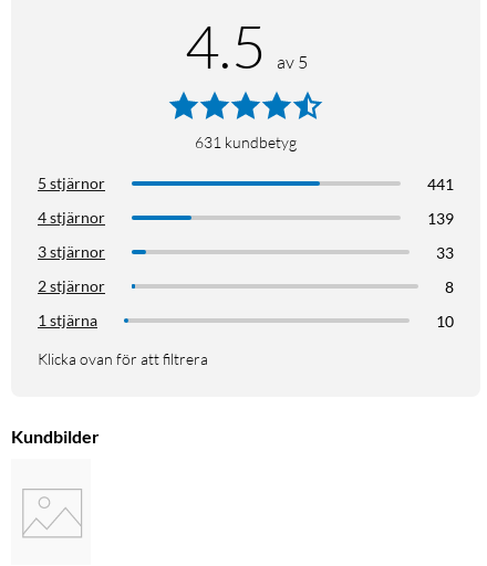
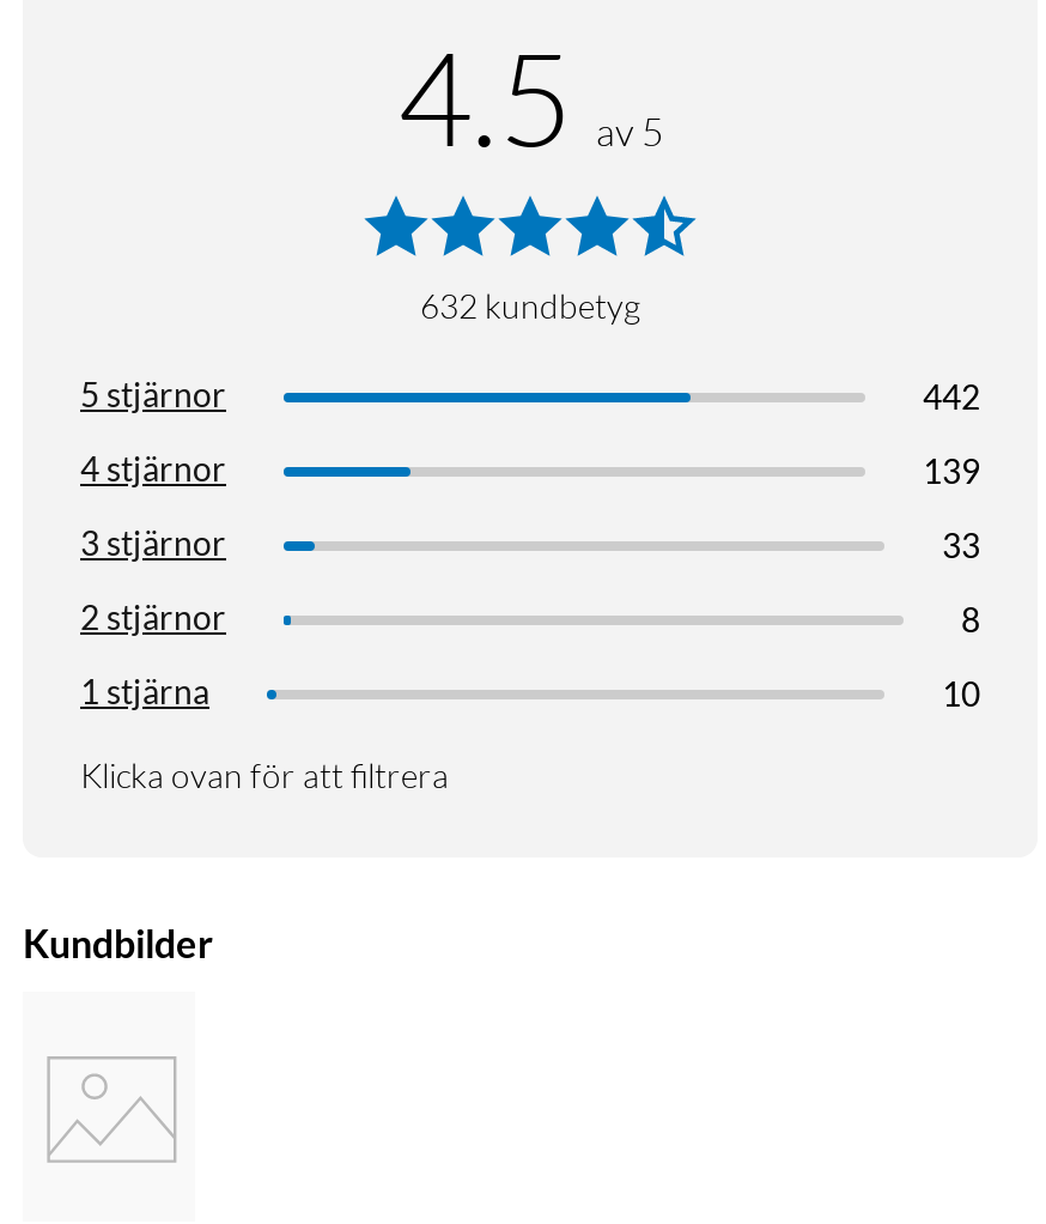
[195,132,297,151] 631 kundbetyg -> [420,286,640,327] 632 kundbetyg
[427,174,454,193] 441 -> [923,377,980,418] 442

